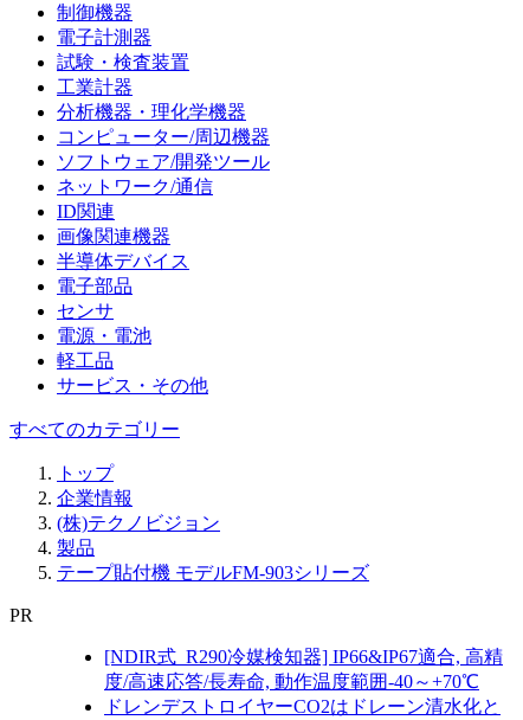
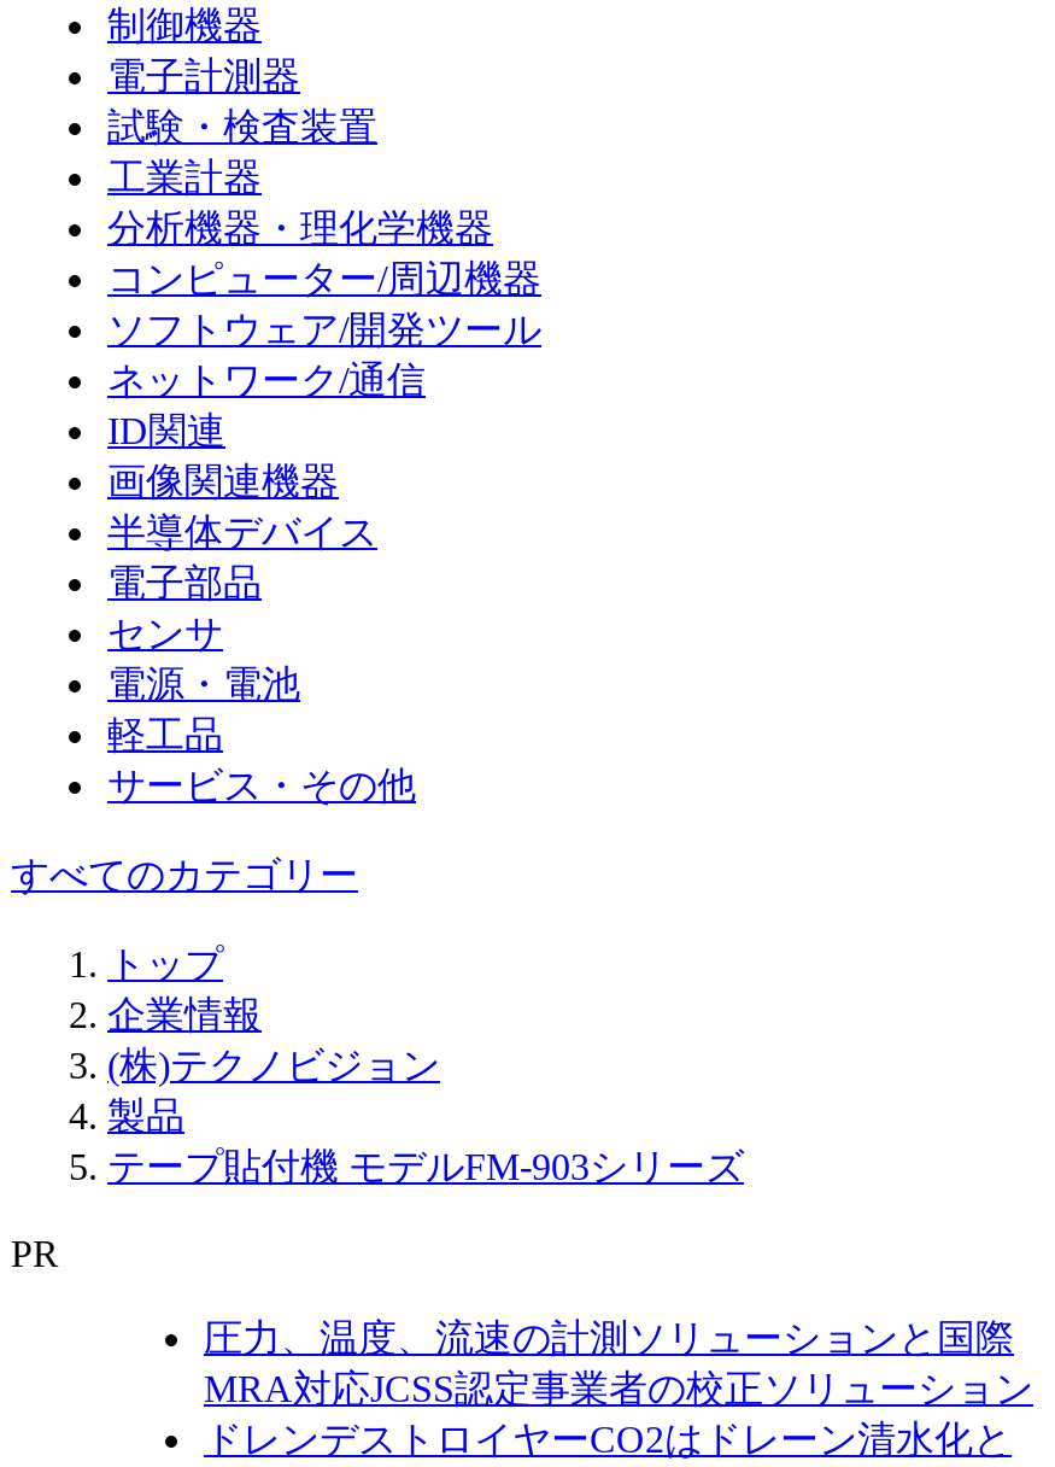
[104,647,503,692] [NDIR式_R290冷媒検知器] IP66&IP67適合, 高精 | 度/高速応答/長寿命, 動作温度範囲-40～+70℃ -> [204,1317,1033,1409] 圧力、温度、流速の計測ソリューションと国際 | MRA対応JCSS認定事業者の校正ソリューション

